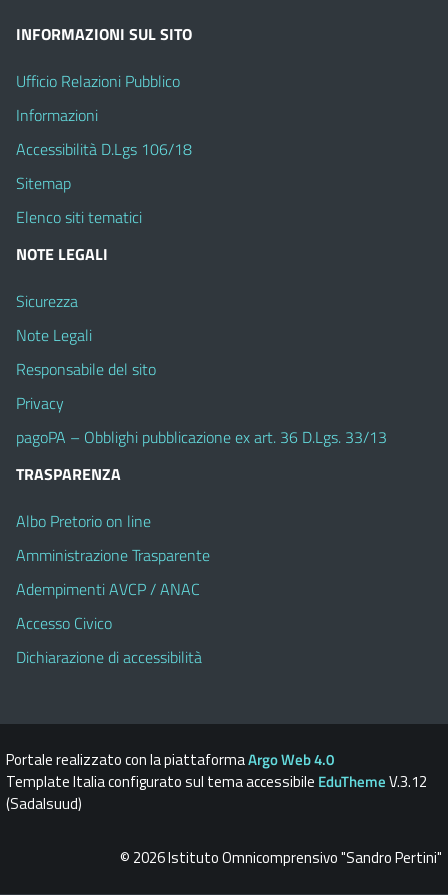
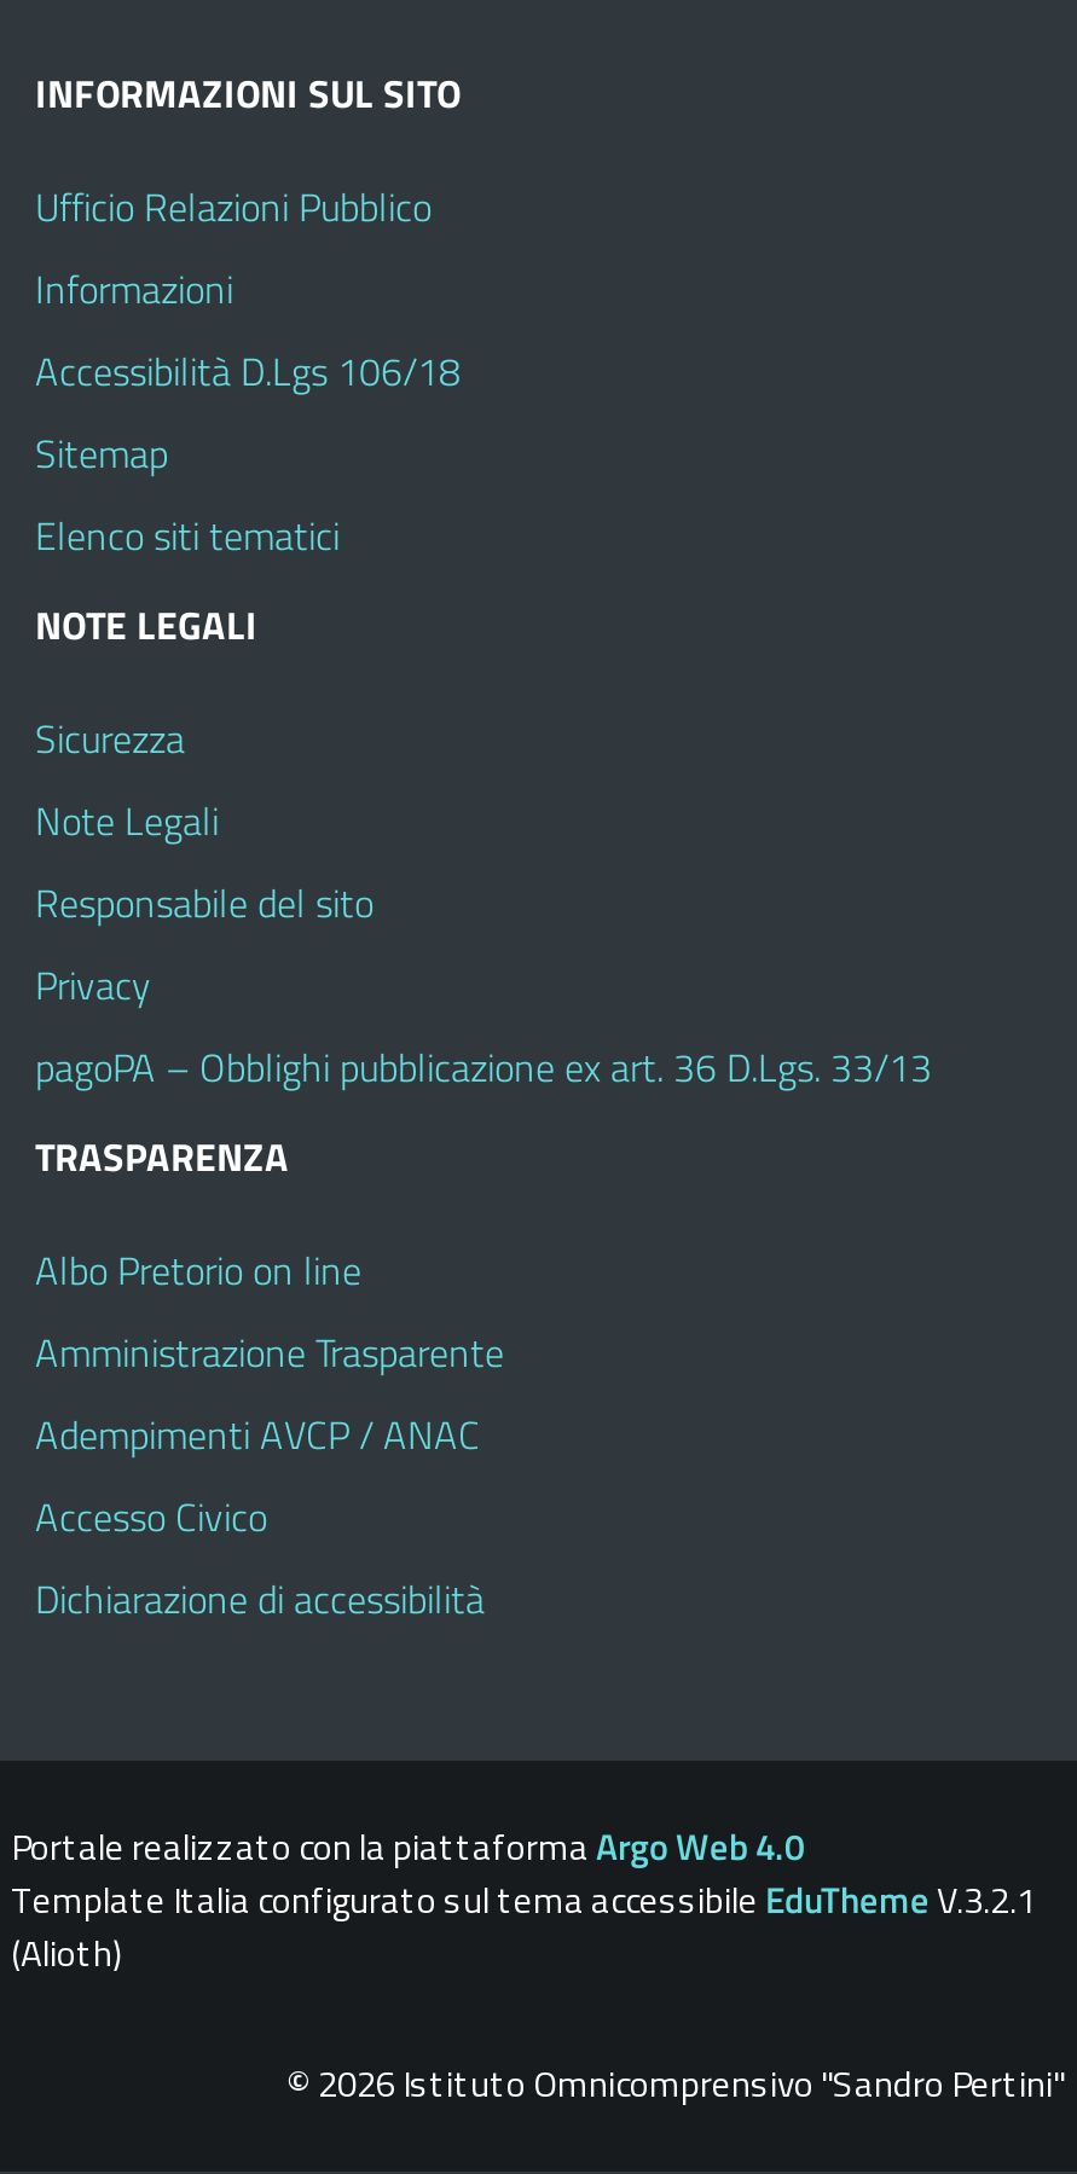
[6,770,427,815] Template Italia configurato sul tema accessibile EduTheme V.3.12 | (Sadalsuud) -> [11,1872,1036,1980] Template Italia configurato sul tema accessibile EduTheme V.3.2.1 | (Alioth)

